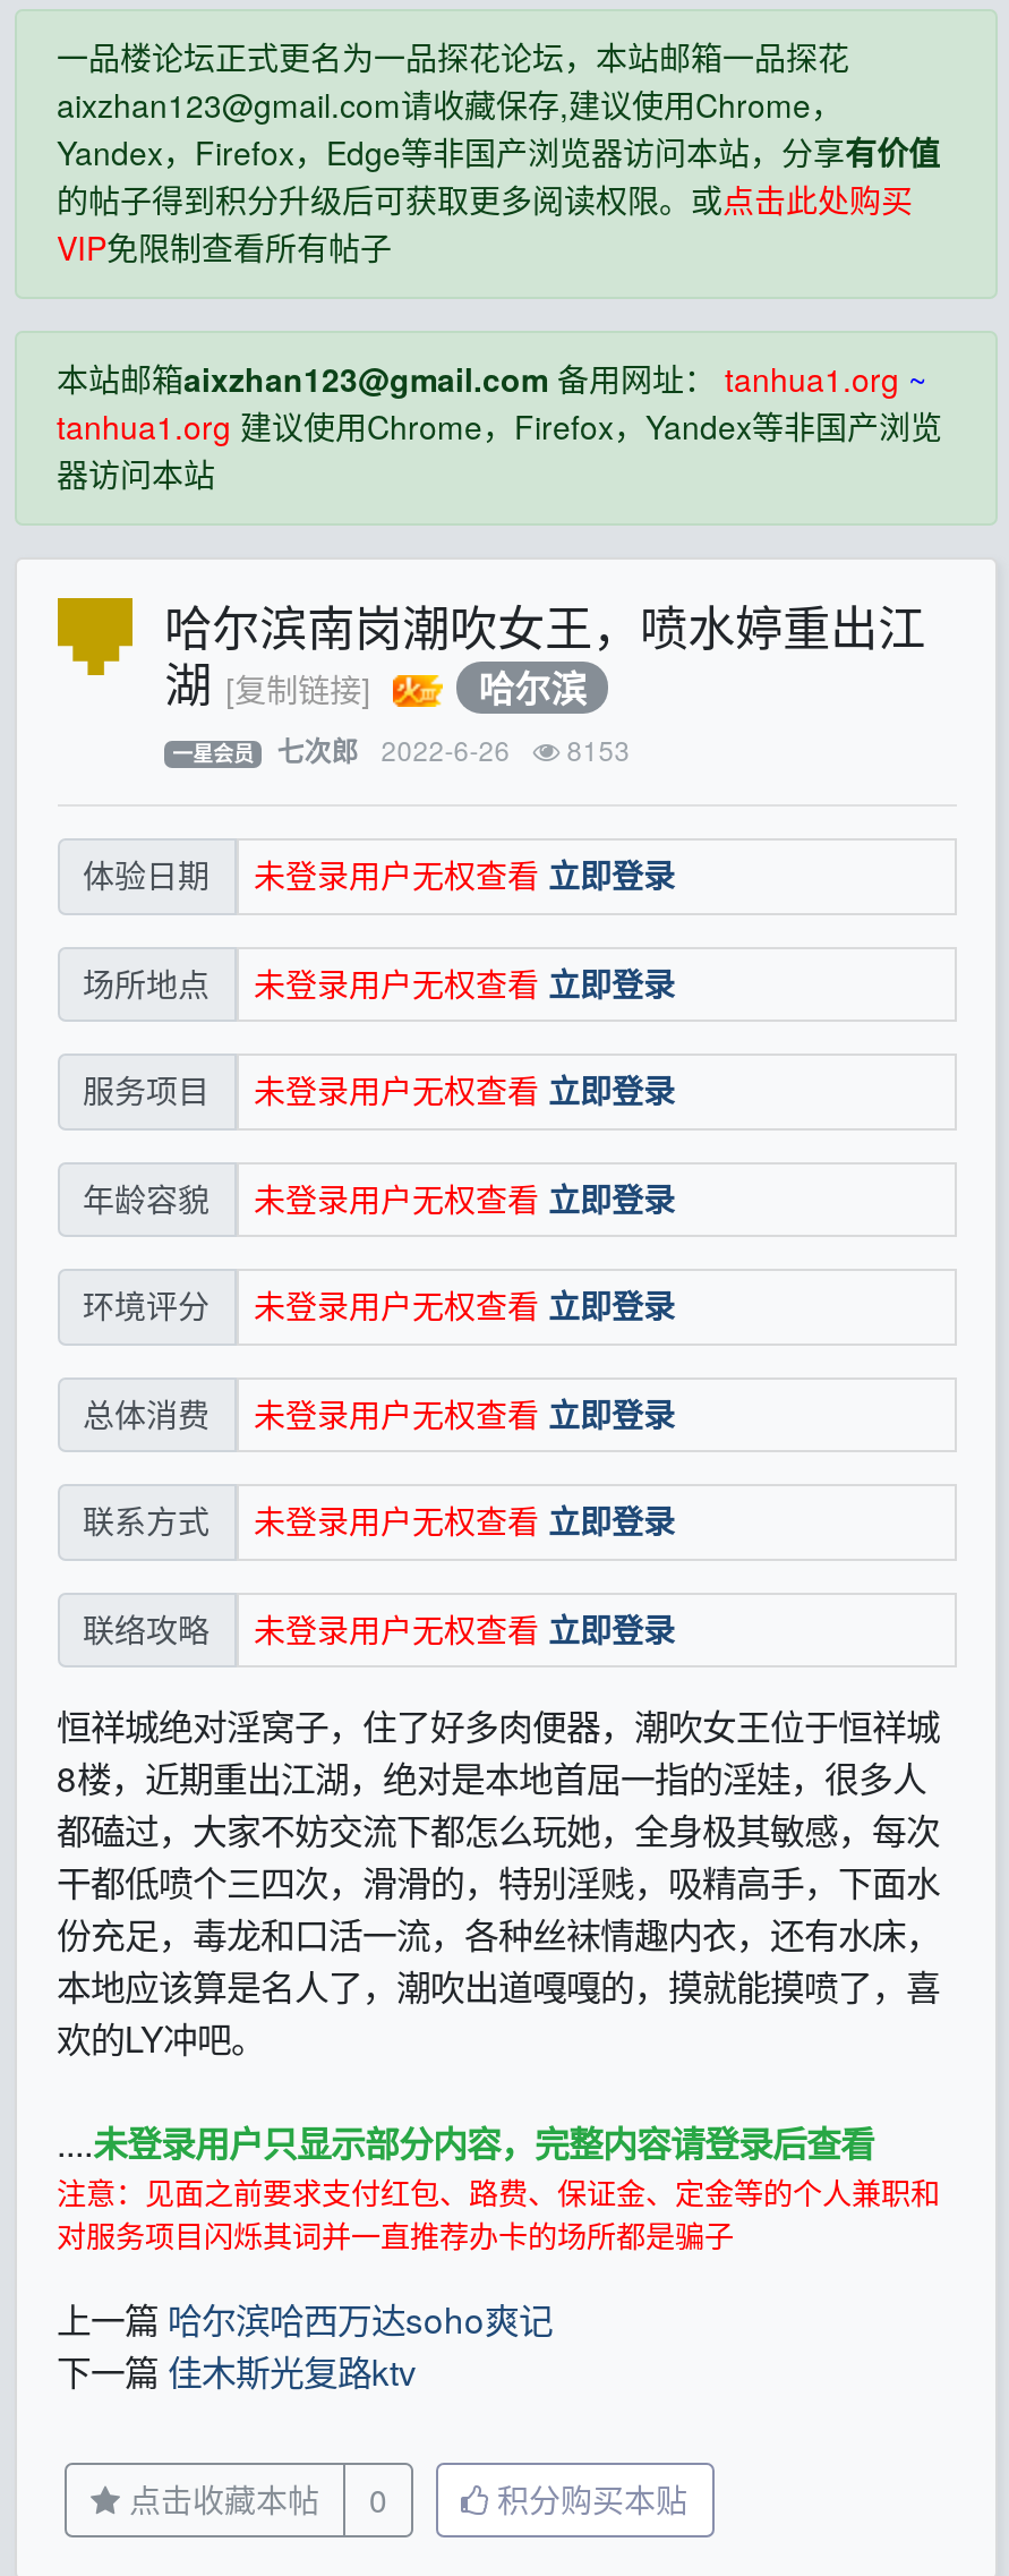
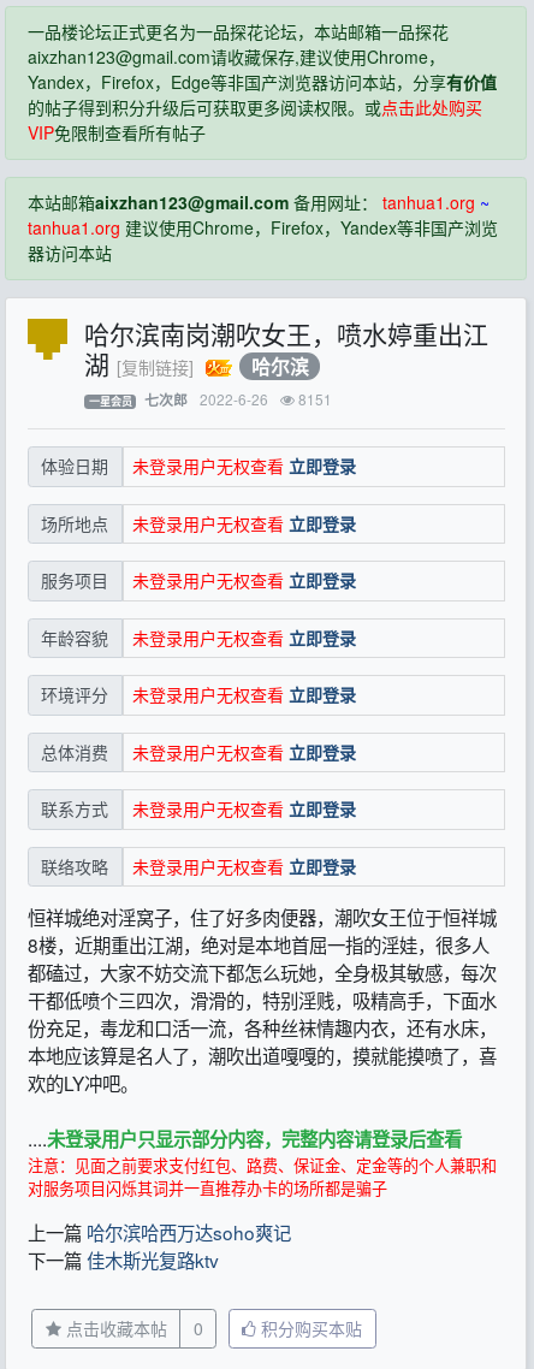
[173,730,630,771] 一星会员 七次郎 2022-6-26 8153 -> [89,389,332,410] 一星会员 七次郎 2022-6-26 8151

